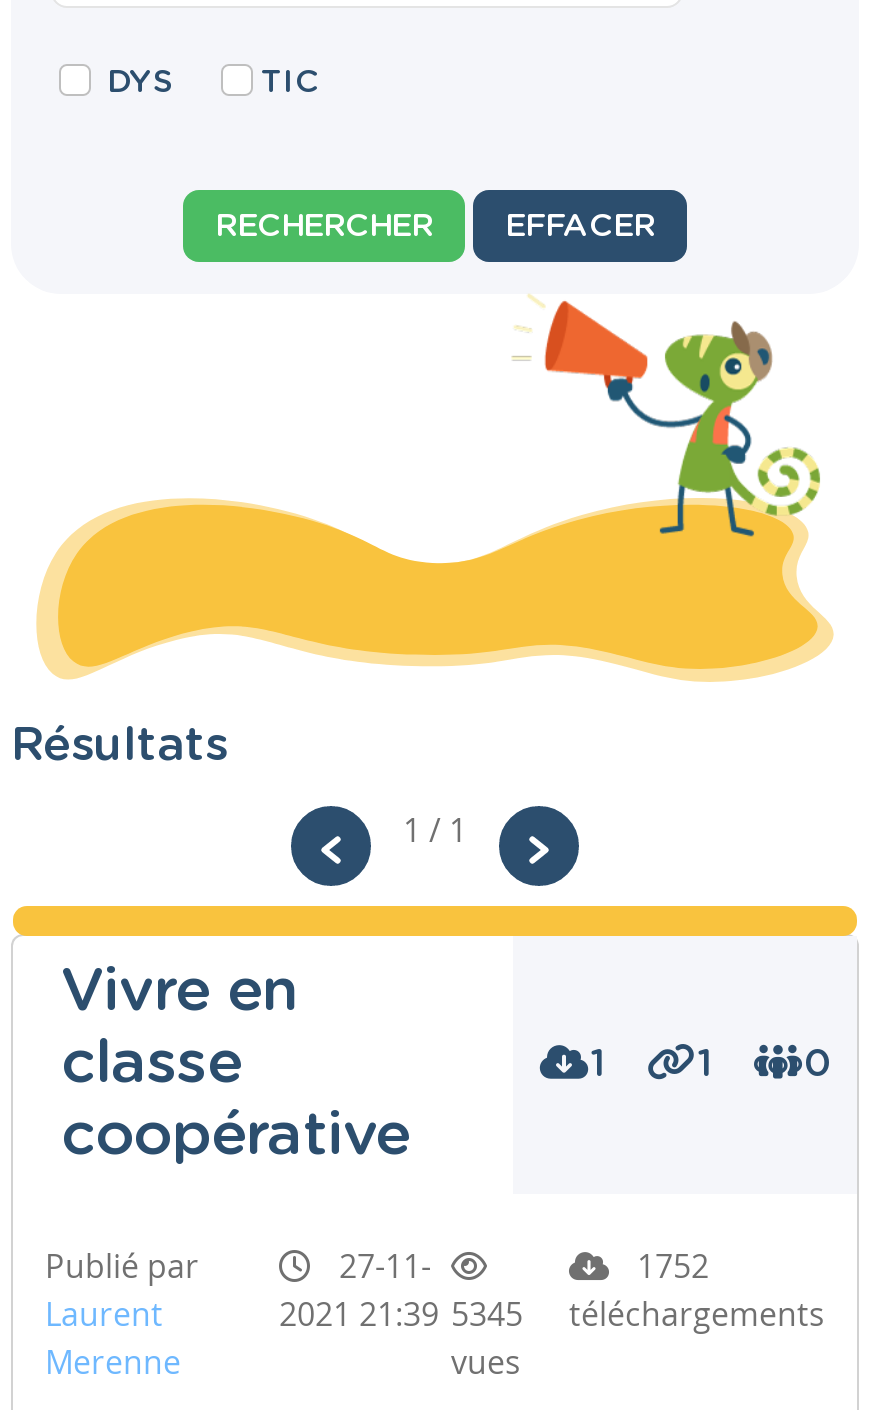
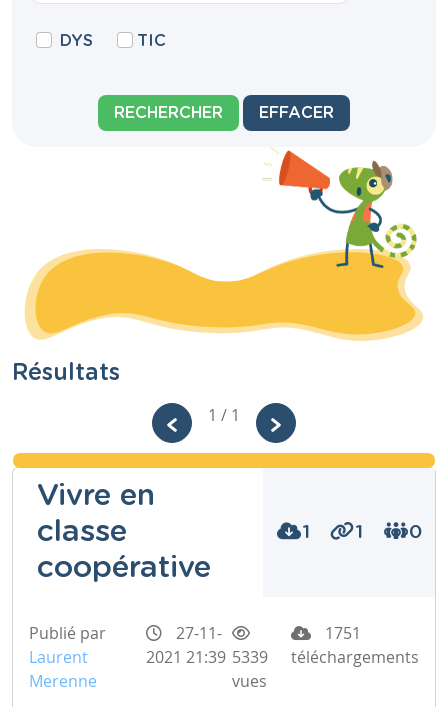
[629,1244,709,1288] 1752 -> [321,622,361,644] 1751
[279,1292,825,1336] 2021 21:39 5345 téléchargements -> [146,646,419,668] 2021 21:39 5339 téléchargements

